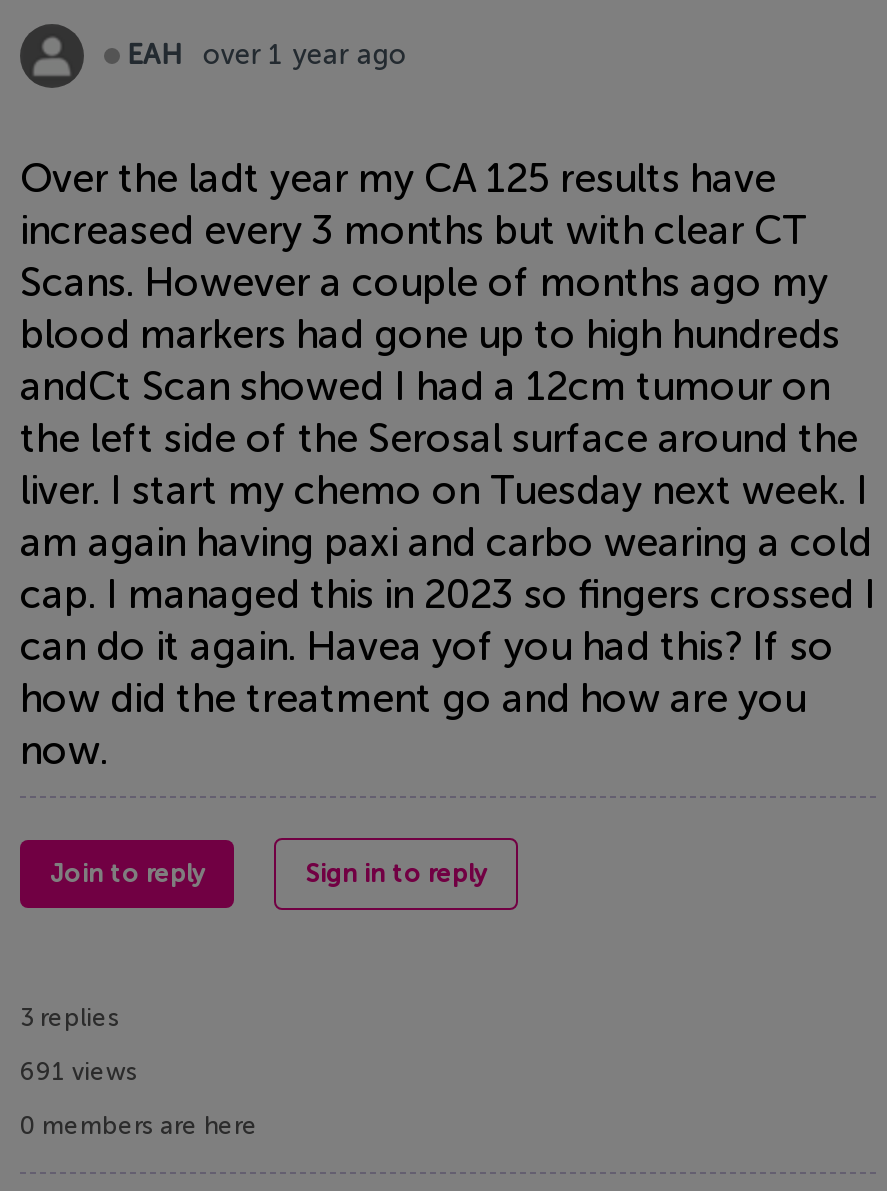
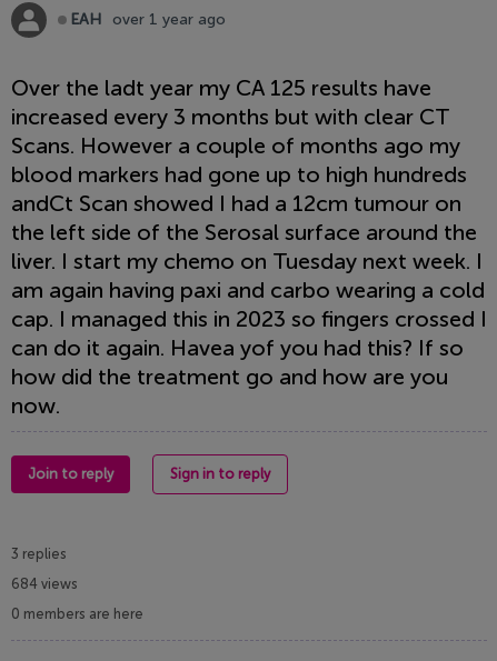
[20,1056,138,1086] 691 views -> [11,575,78,592] 684 views

